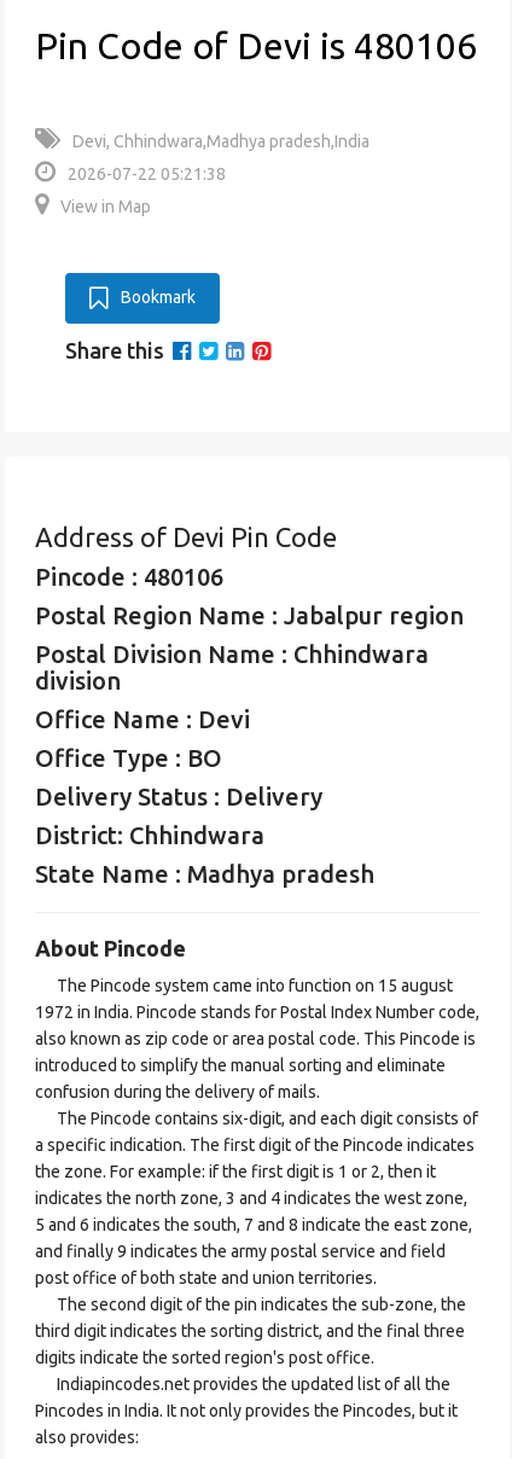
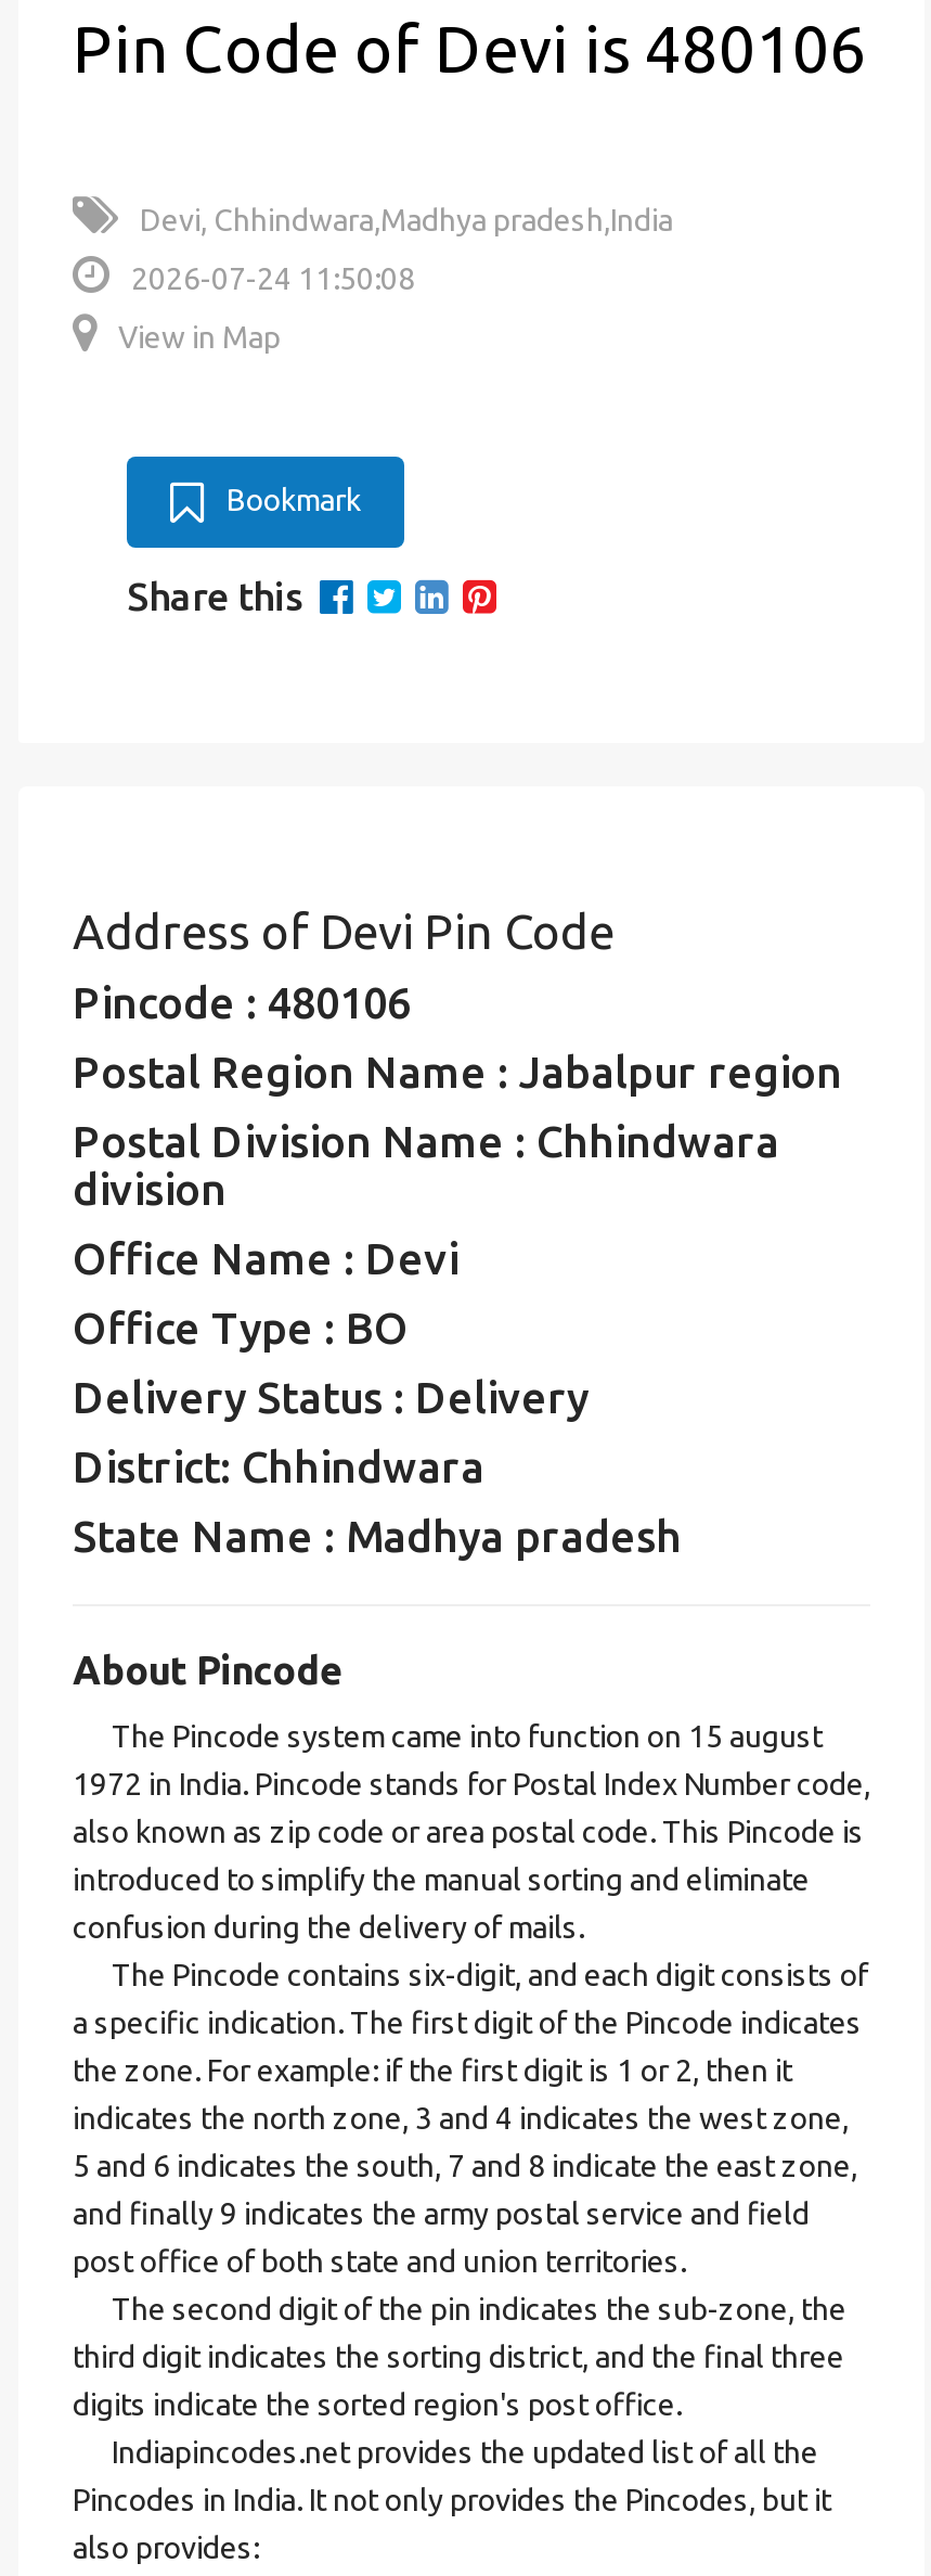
[68,164,226,184] 2026-07-22 05:21:38 -> [131,261,415,296] 2026-07-24 11:50:08

